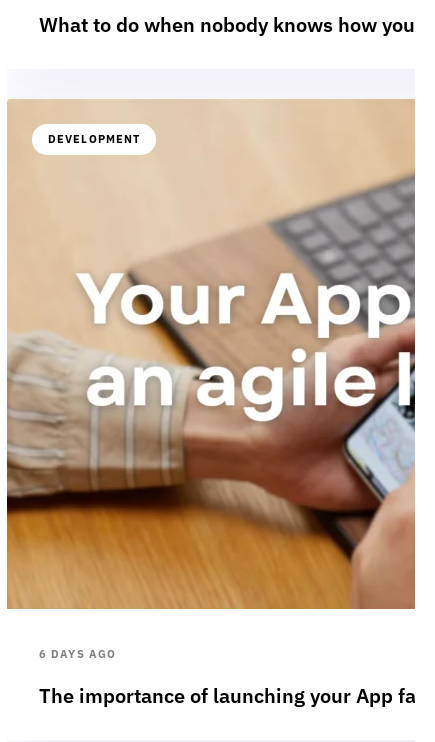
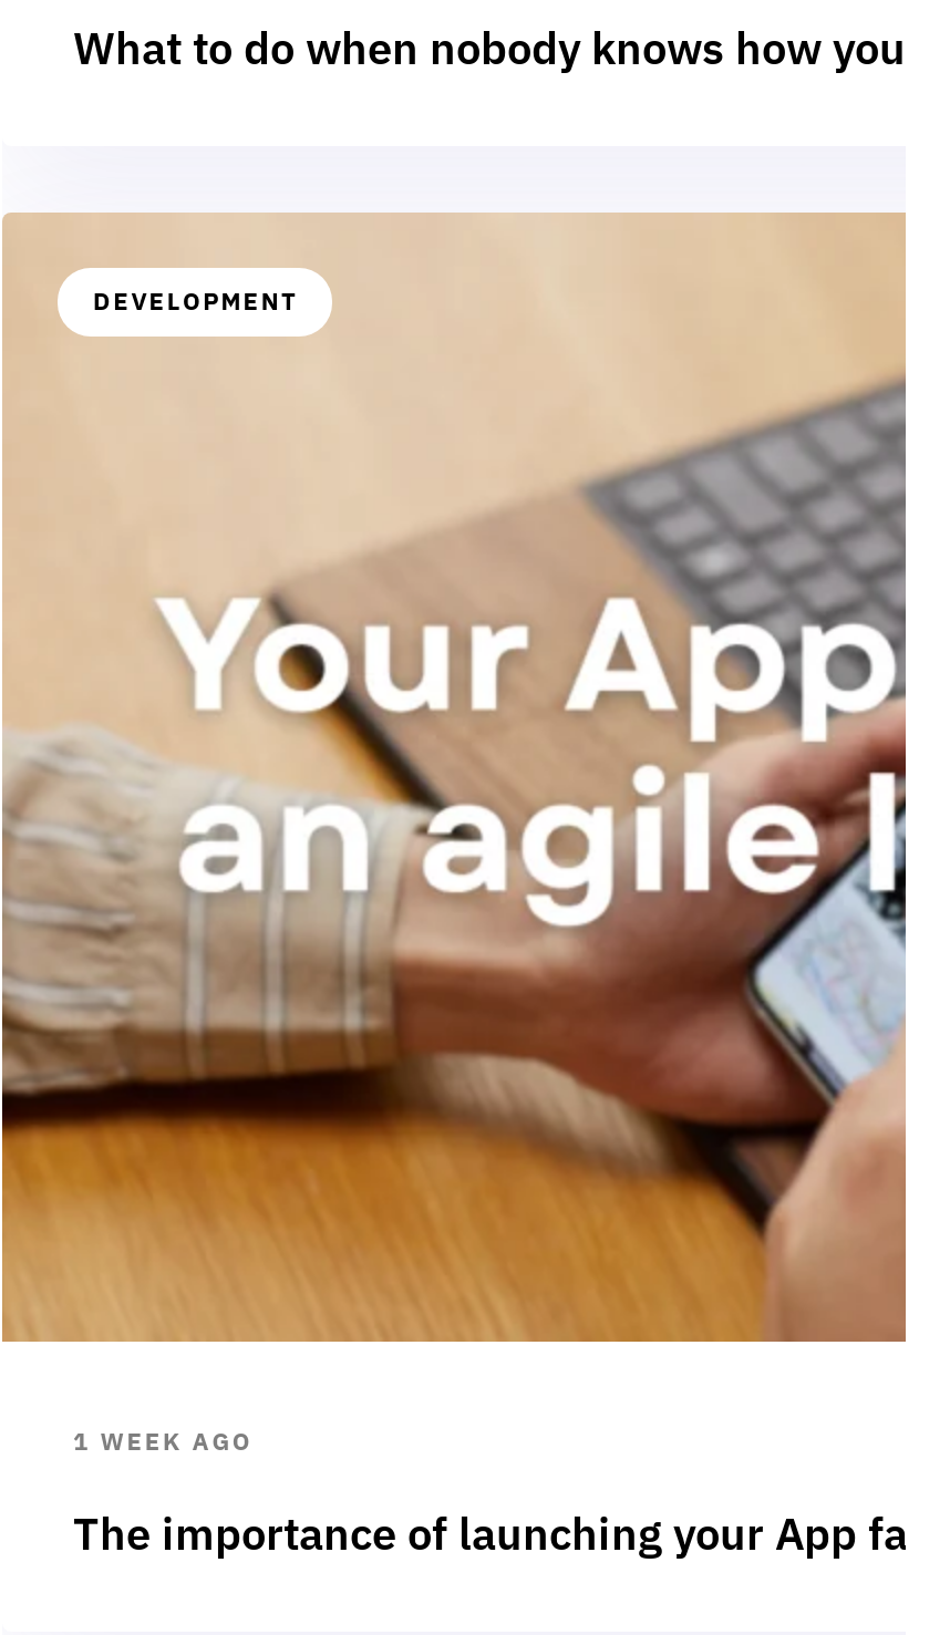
[39,647,116,661] 6 DAYS AGO -> [73,1426,252,1457] 1 WEEK AGO

